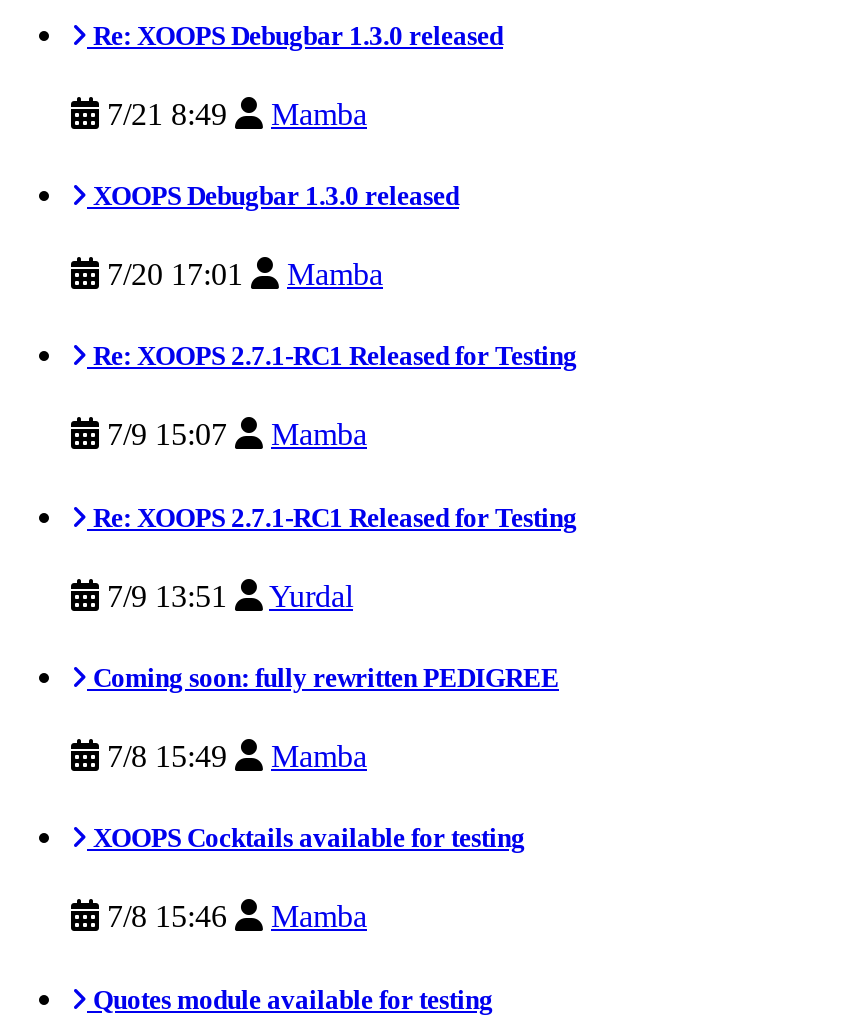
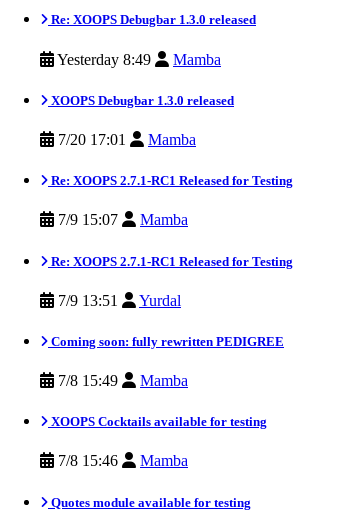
[99,96,367,130] 7/21 8:49 Mamba -> [54,51,221,68] Yesterday 8:49 Mamba

